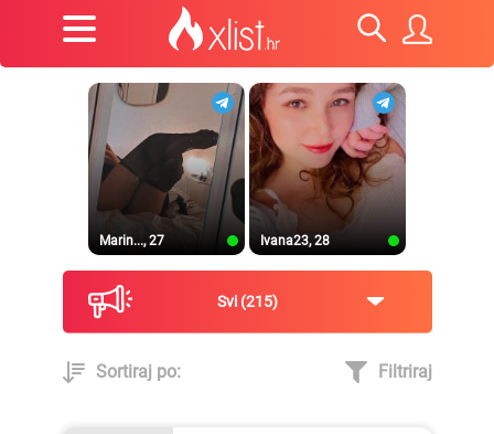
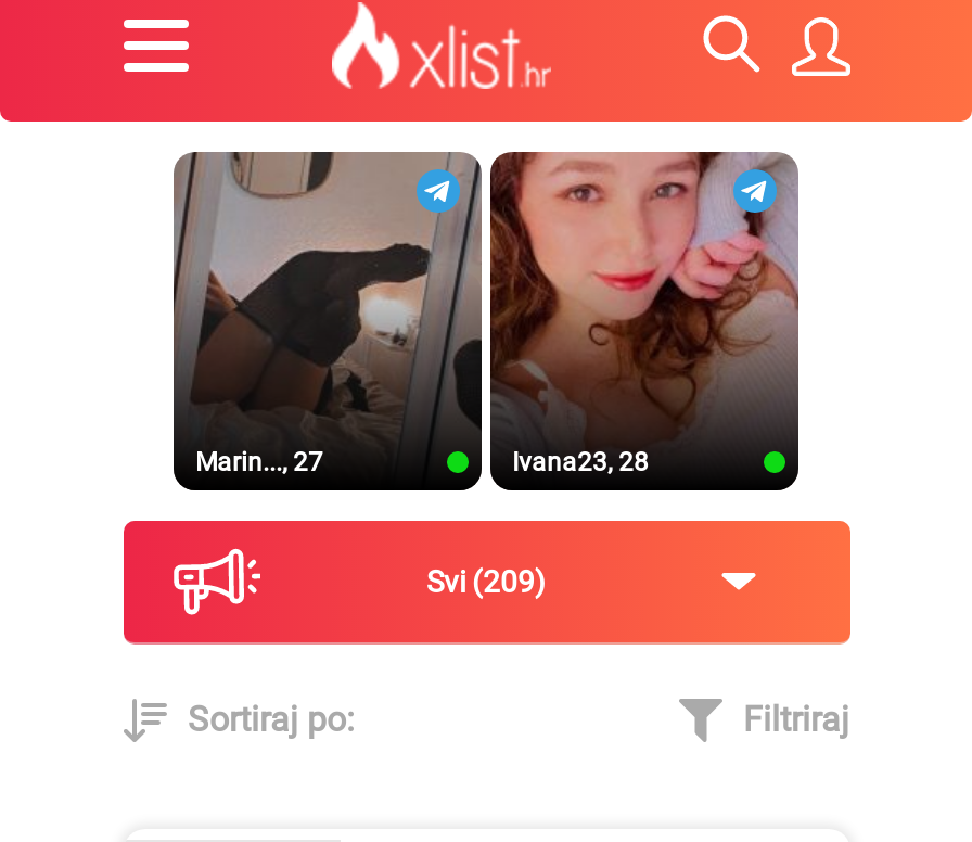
[217,293,272,310] Svi 215 -> [426,564,535,599] Svi 209

